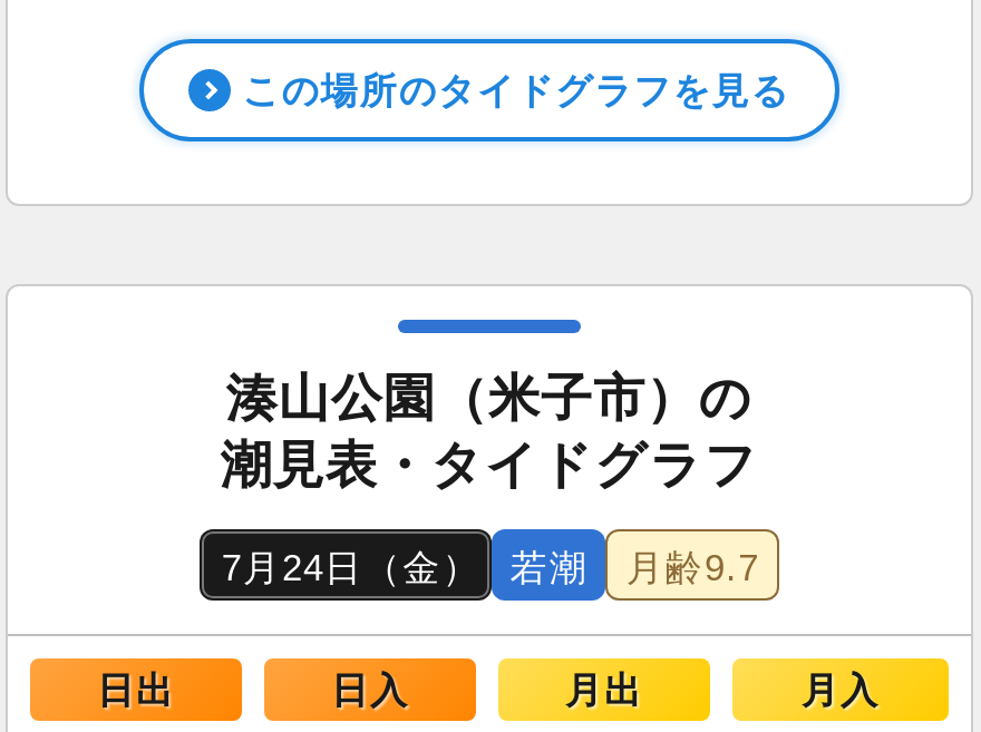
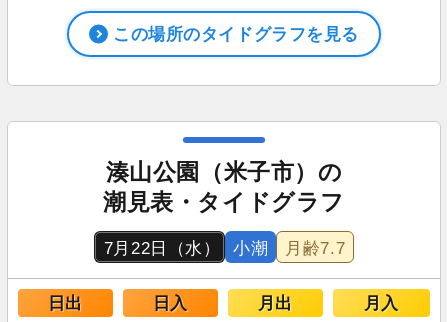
[222,547,481,587] 7月24日（金） -> [104,239,220,257] 7月22日（水）
[510,547,588,587] 若潮 -> [233,239,268,257] 小潮
[626,547,759,587] 月齢9.7 -> [285,239,345,257] 月齢7.7

